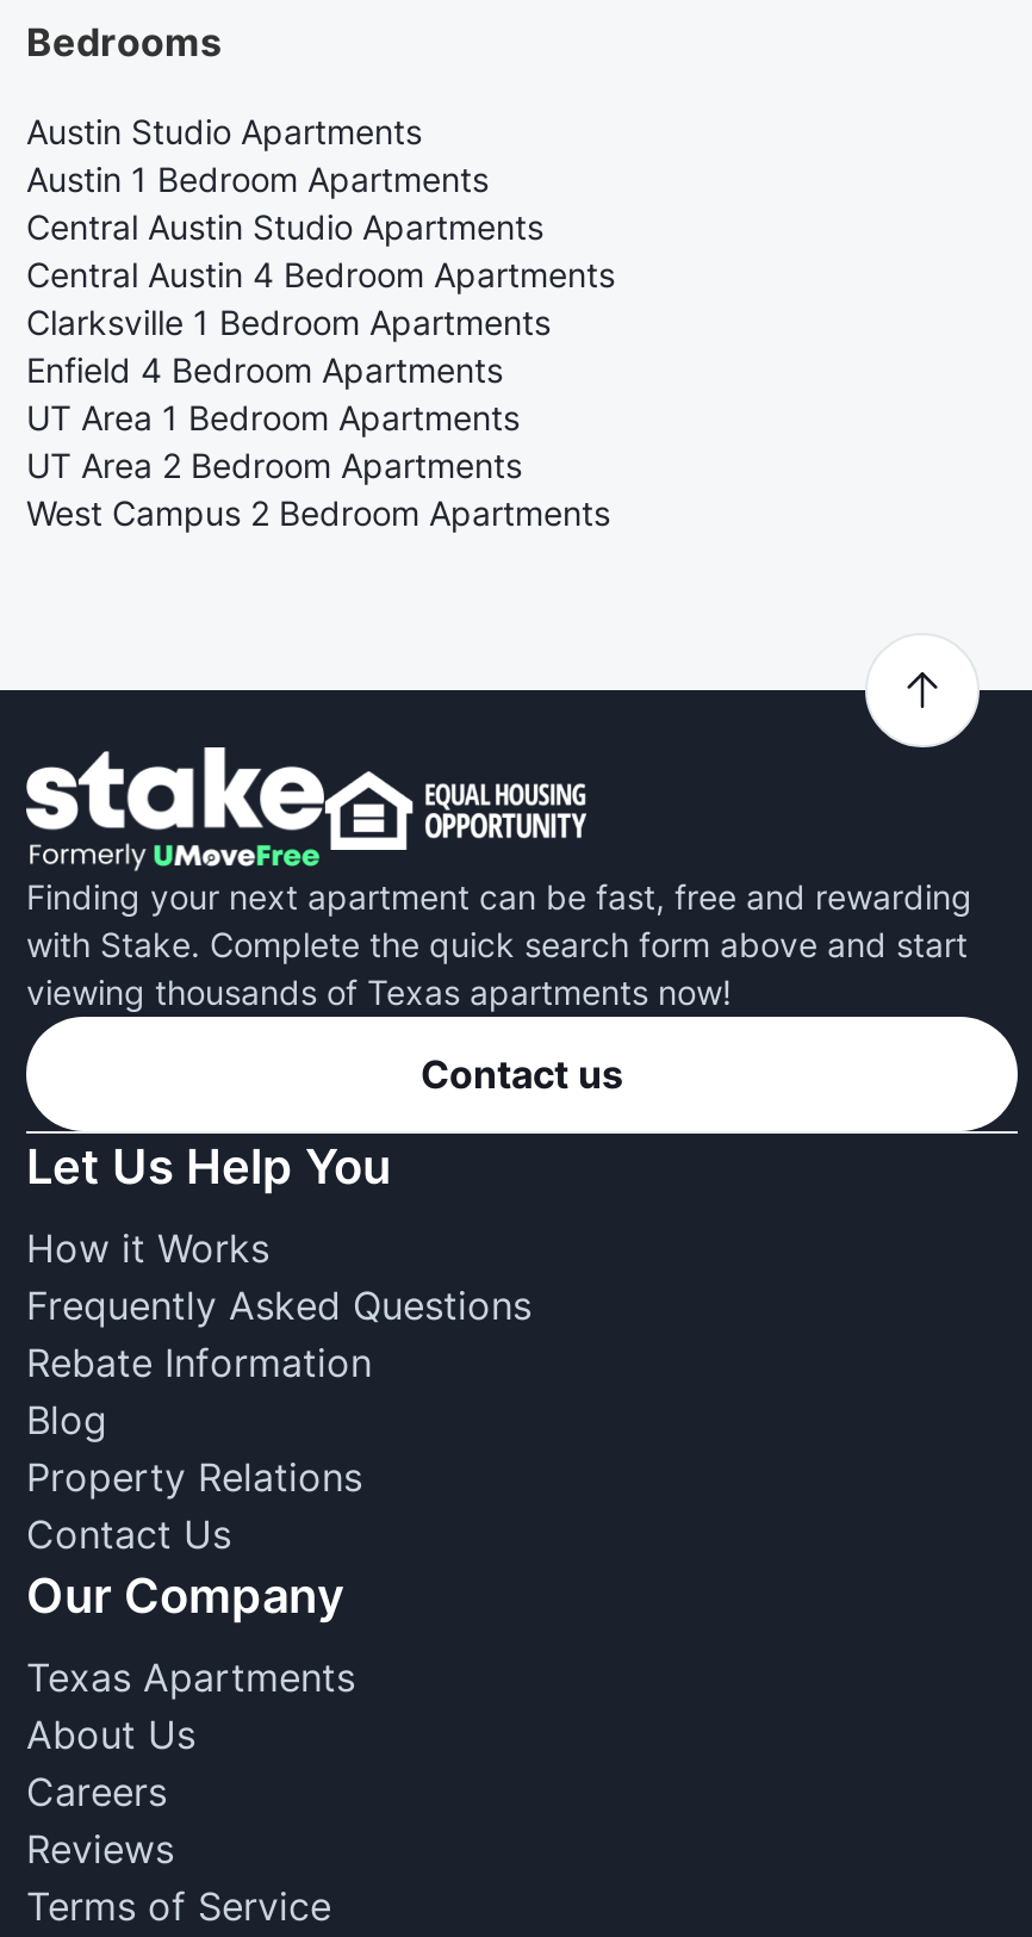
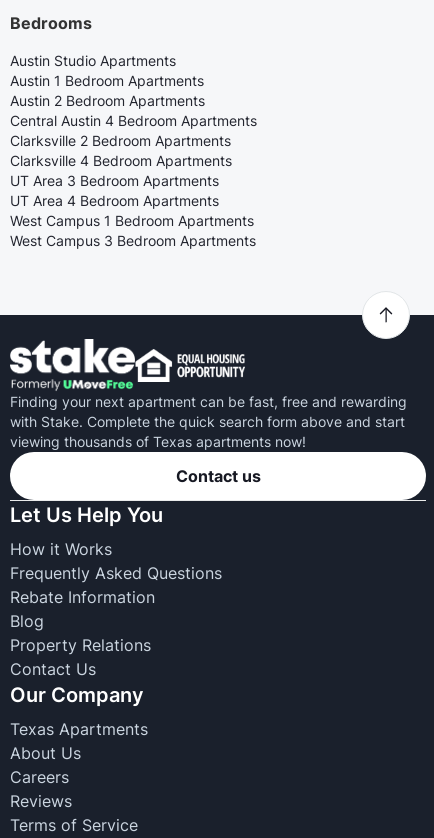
[26,206,543,246] Central Austin Studio Apartments -> [10,92,205,109] Austin 2 Bedroom Apartments
[26,301,610,532] Clarksville 1 Bedroom Apartments | Enfield 4 Bedroom Apartments | UT Area 1 Bedroom Apartments | UT Area 2 Bedroom Apartments | West Campus 2 Bedroom Apartments -> [10,132,256,249] Clarksville 2 Bedroom Apartments | Clarksville 4 Bedroom Apartments | UT Area 3 Bedroom Apartments | UT Area 4 Bedroom Apartments | West Campus 1 Bedroom Apartments | West Campus 3 Bedroom Apartments

